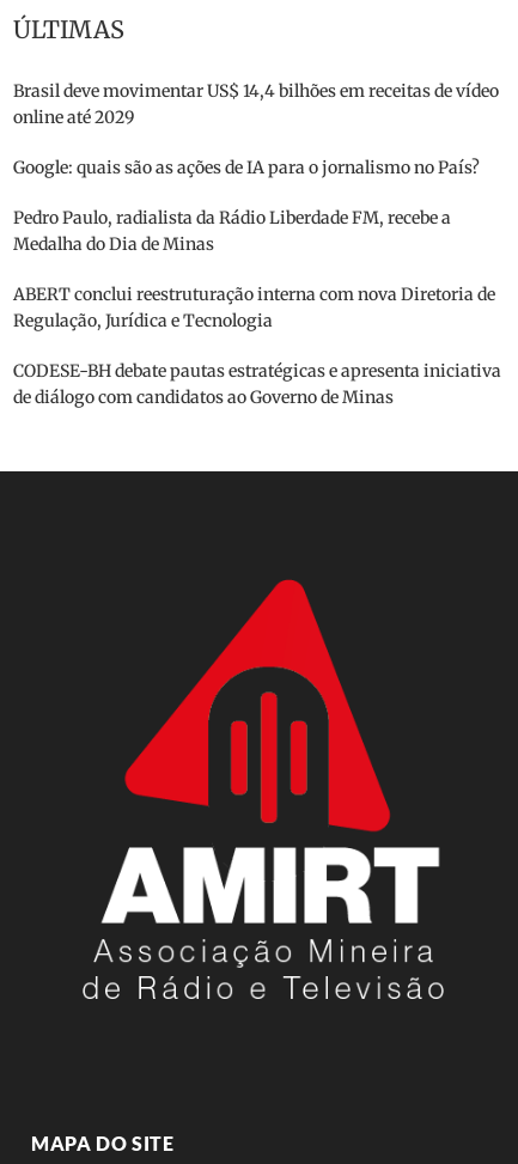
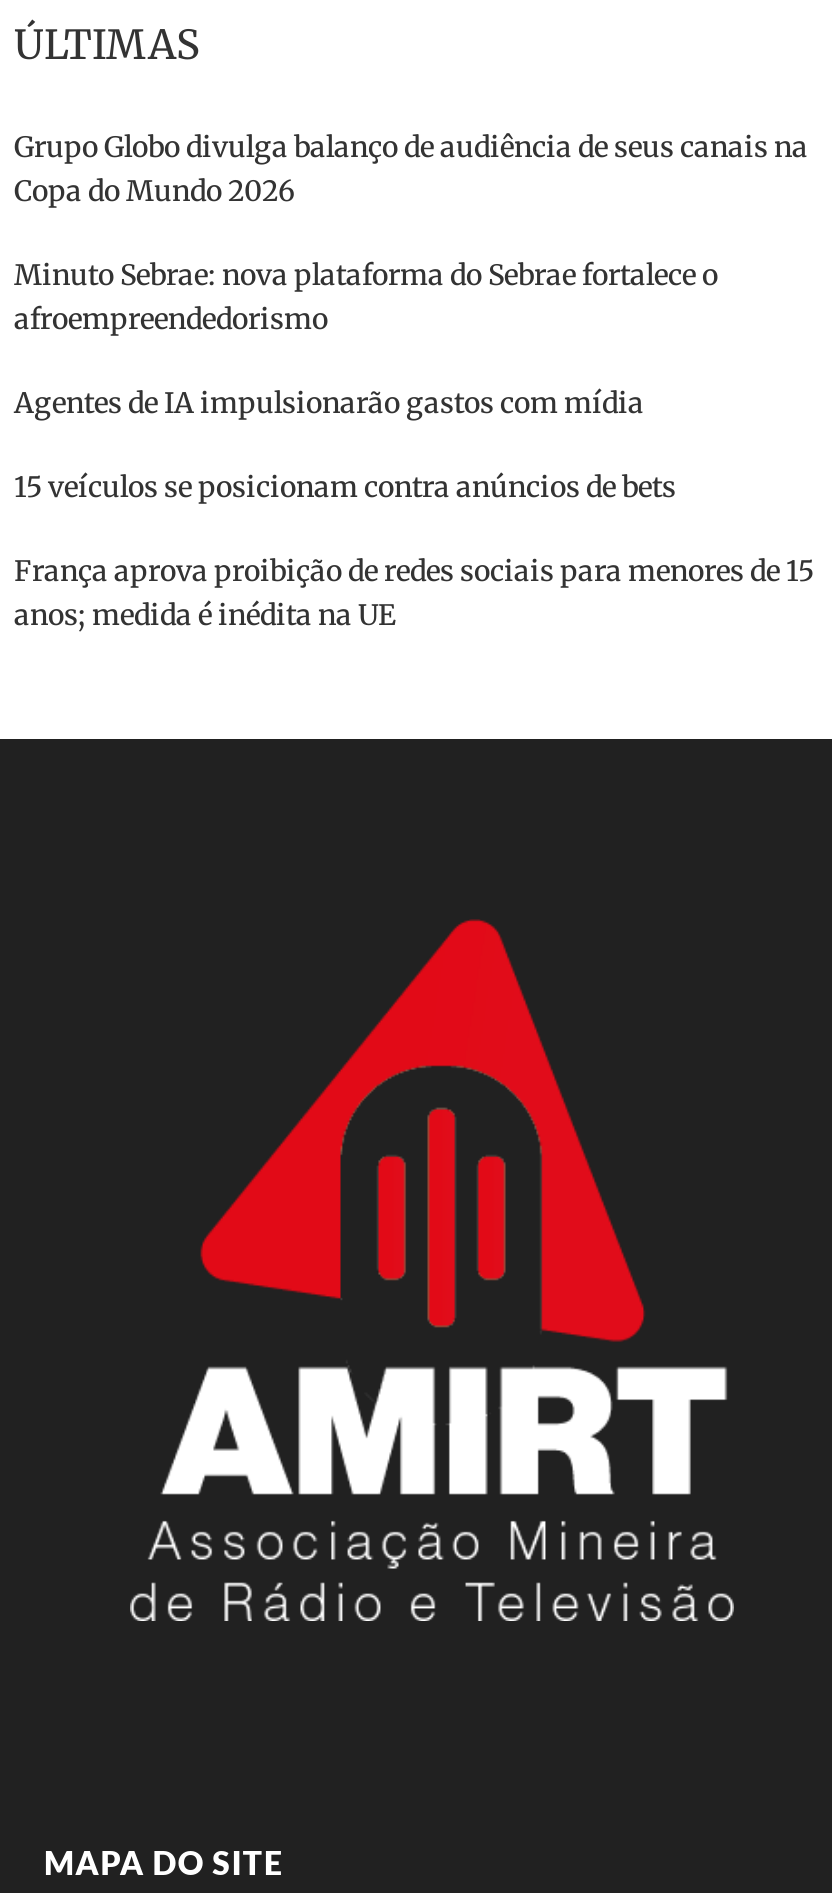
[13,80,499,128] Brasil deve movimentar US$ 14,4 bilhões em receitas de vídeo | online até 2029 -> [14,129,808,209] Grupo Globo divulga balanço de audiência de seus canais na | Copa do Mundo 2026
[13,156,480,178] Google: quais são as ações de IA para o jornalismo no País? -> [14,257,718,337] Minuto Sebrae: nova plataforma do Sebrae fortalece o | afroempreendedorismo
[13,207,451,255] Pedro Paulo, radialista da Rádio Liberdade FM, recebe a | Medalha do Dia de Minas -> [14,385,644,421] Agentes de IA impulsionarão gastos com mídia
[13,283,495,331] ABERT conclui reestruturação interna com nova Diretoria de | Regulação, Jurídica e Tecnologia -> [14,469,676,505] 15 veículos se posicionam contra anúncios de bets
[13,360,501,408] CODESE-BH debate pautas estratégicas e apresenta iniciativa | de diálogo com candidatos ao Governo de Minas -> [14,553,814,633] França aprova proibição de redes sociais para menores de 15 | anos; medida é inédita na UE

